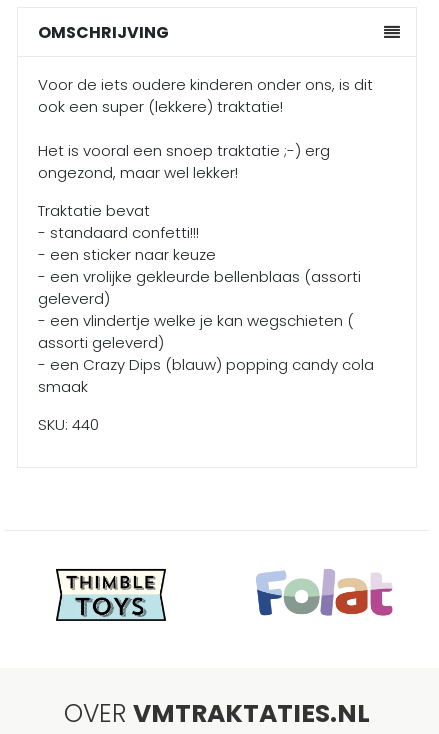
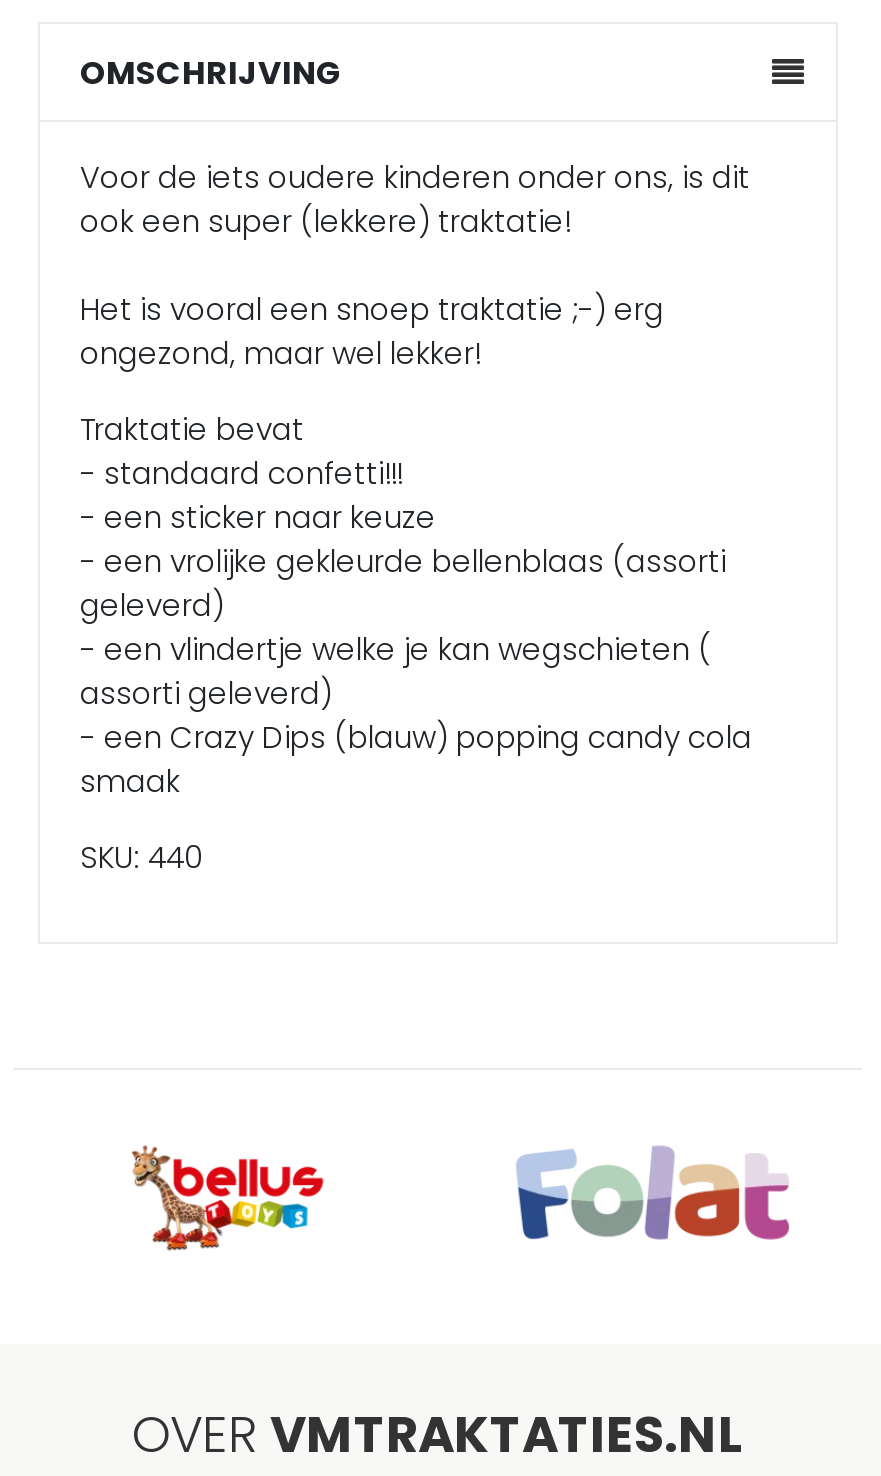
[55,568,167,622] [image] -> [116,1146,336,1252] [image]

